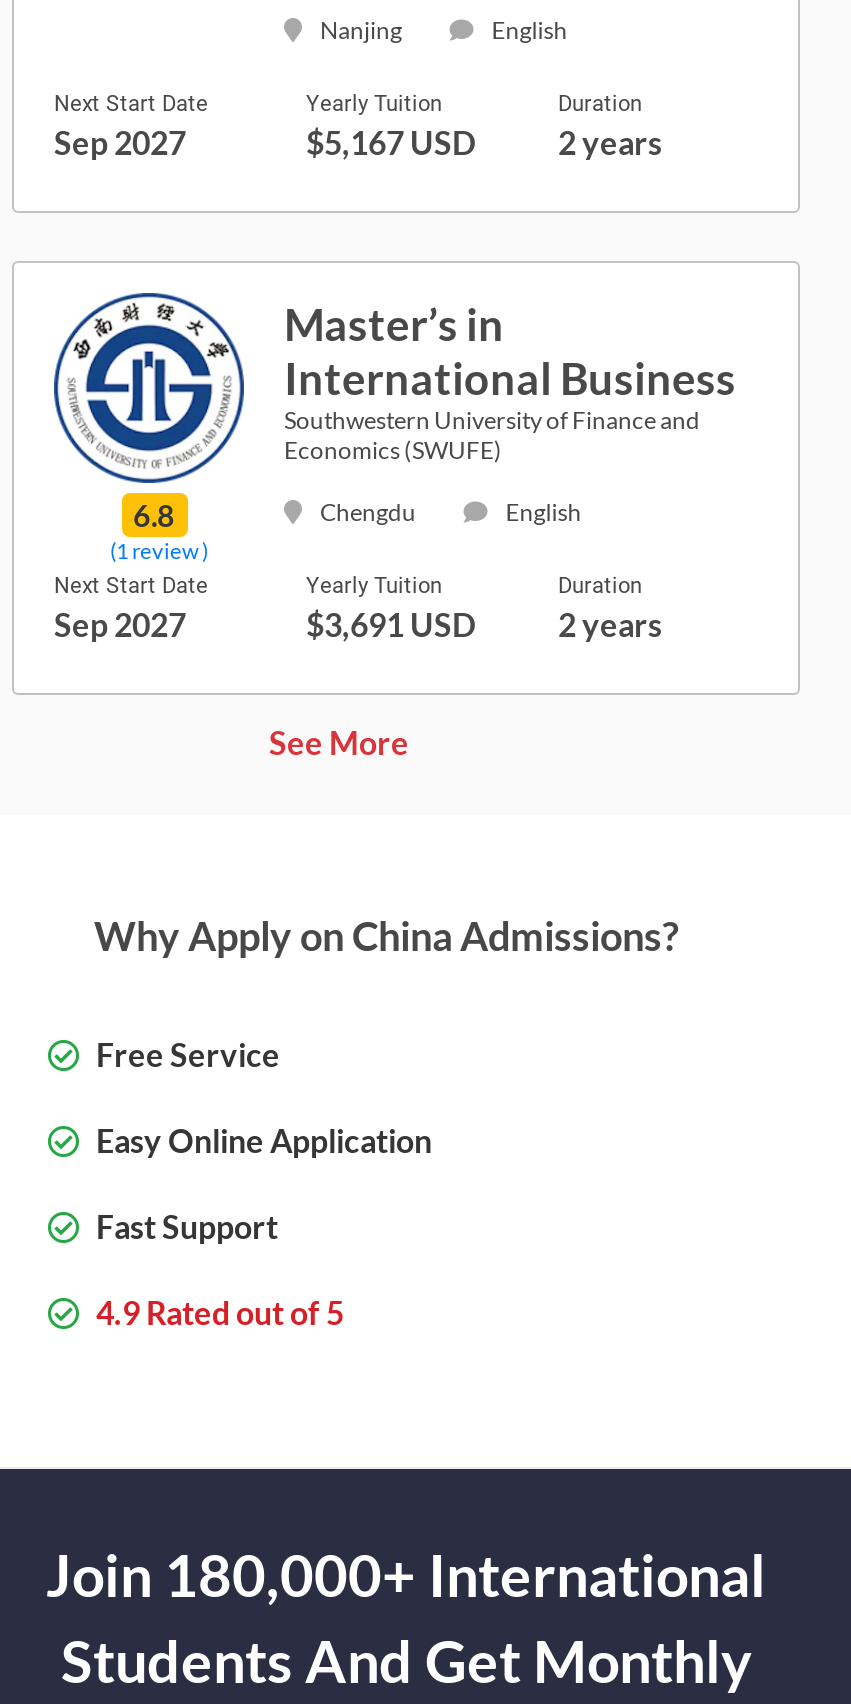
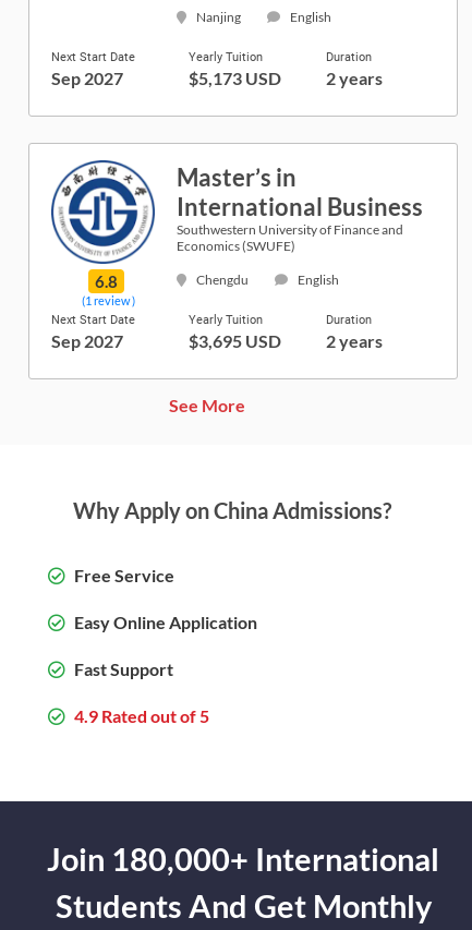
[306,123,476,161] $5,167 USD -> [189,67,281,88] $5,173 USD
[306,605,476,643] $3,691 USD -> [189,330,281,351] $3,695 USD

